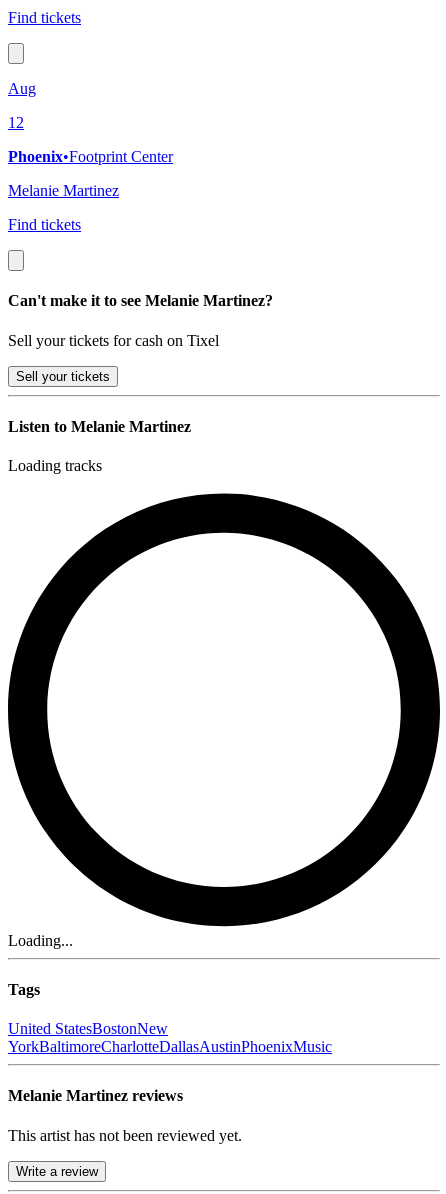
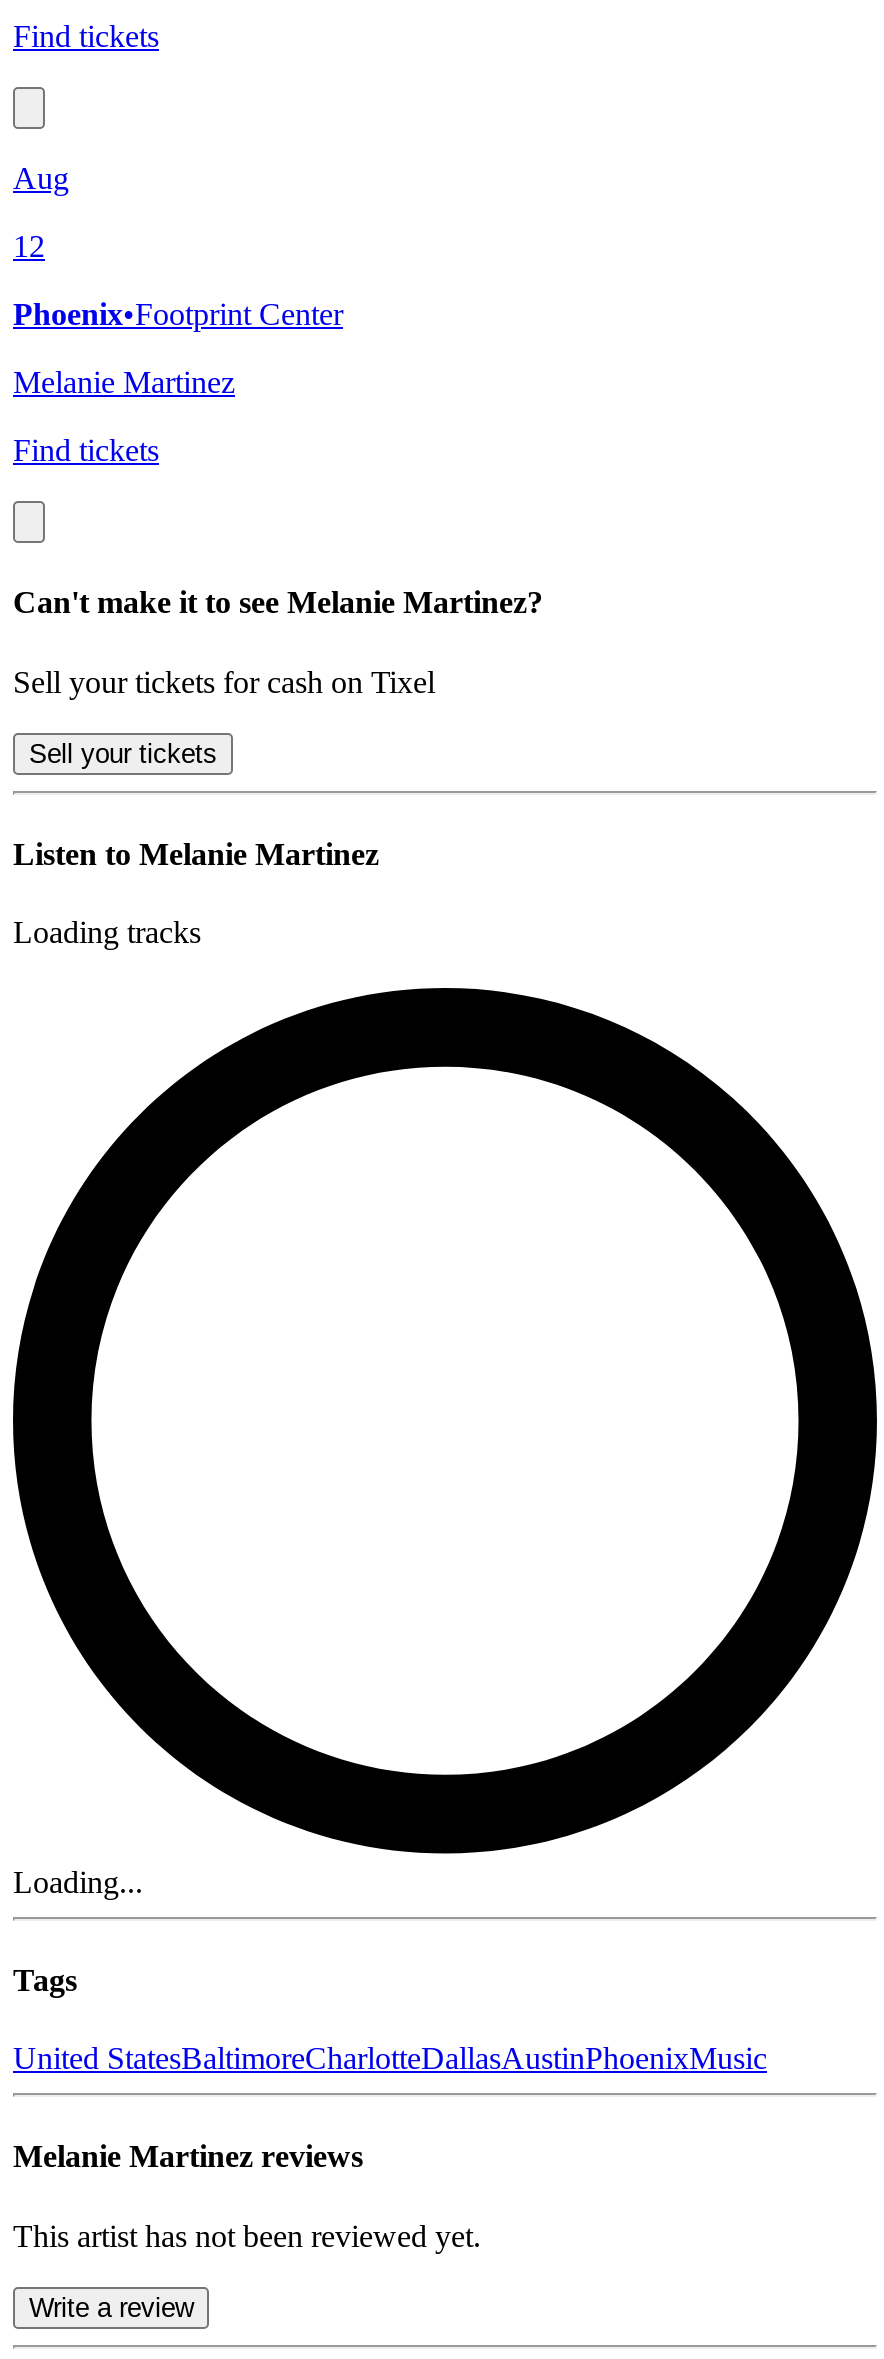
[8,1020,332,1055] United StatesBostonNew | YorkBaltimoreCharlotteDallasAustinPhoenixMusic -> [13,2041,767,2075] United StatesBaltimoreCharlotteDallasAustinPhoenixMusic

